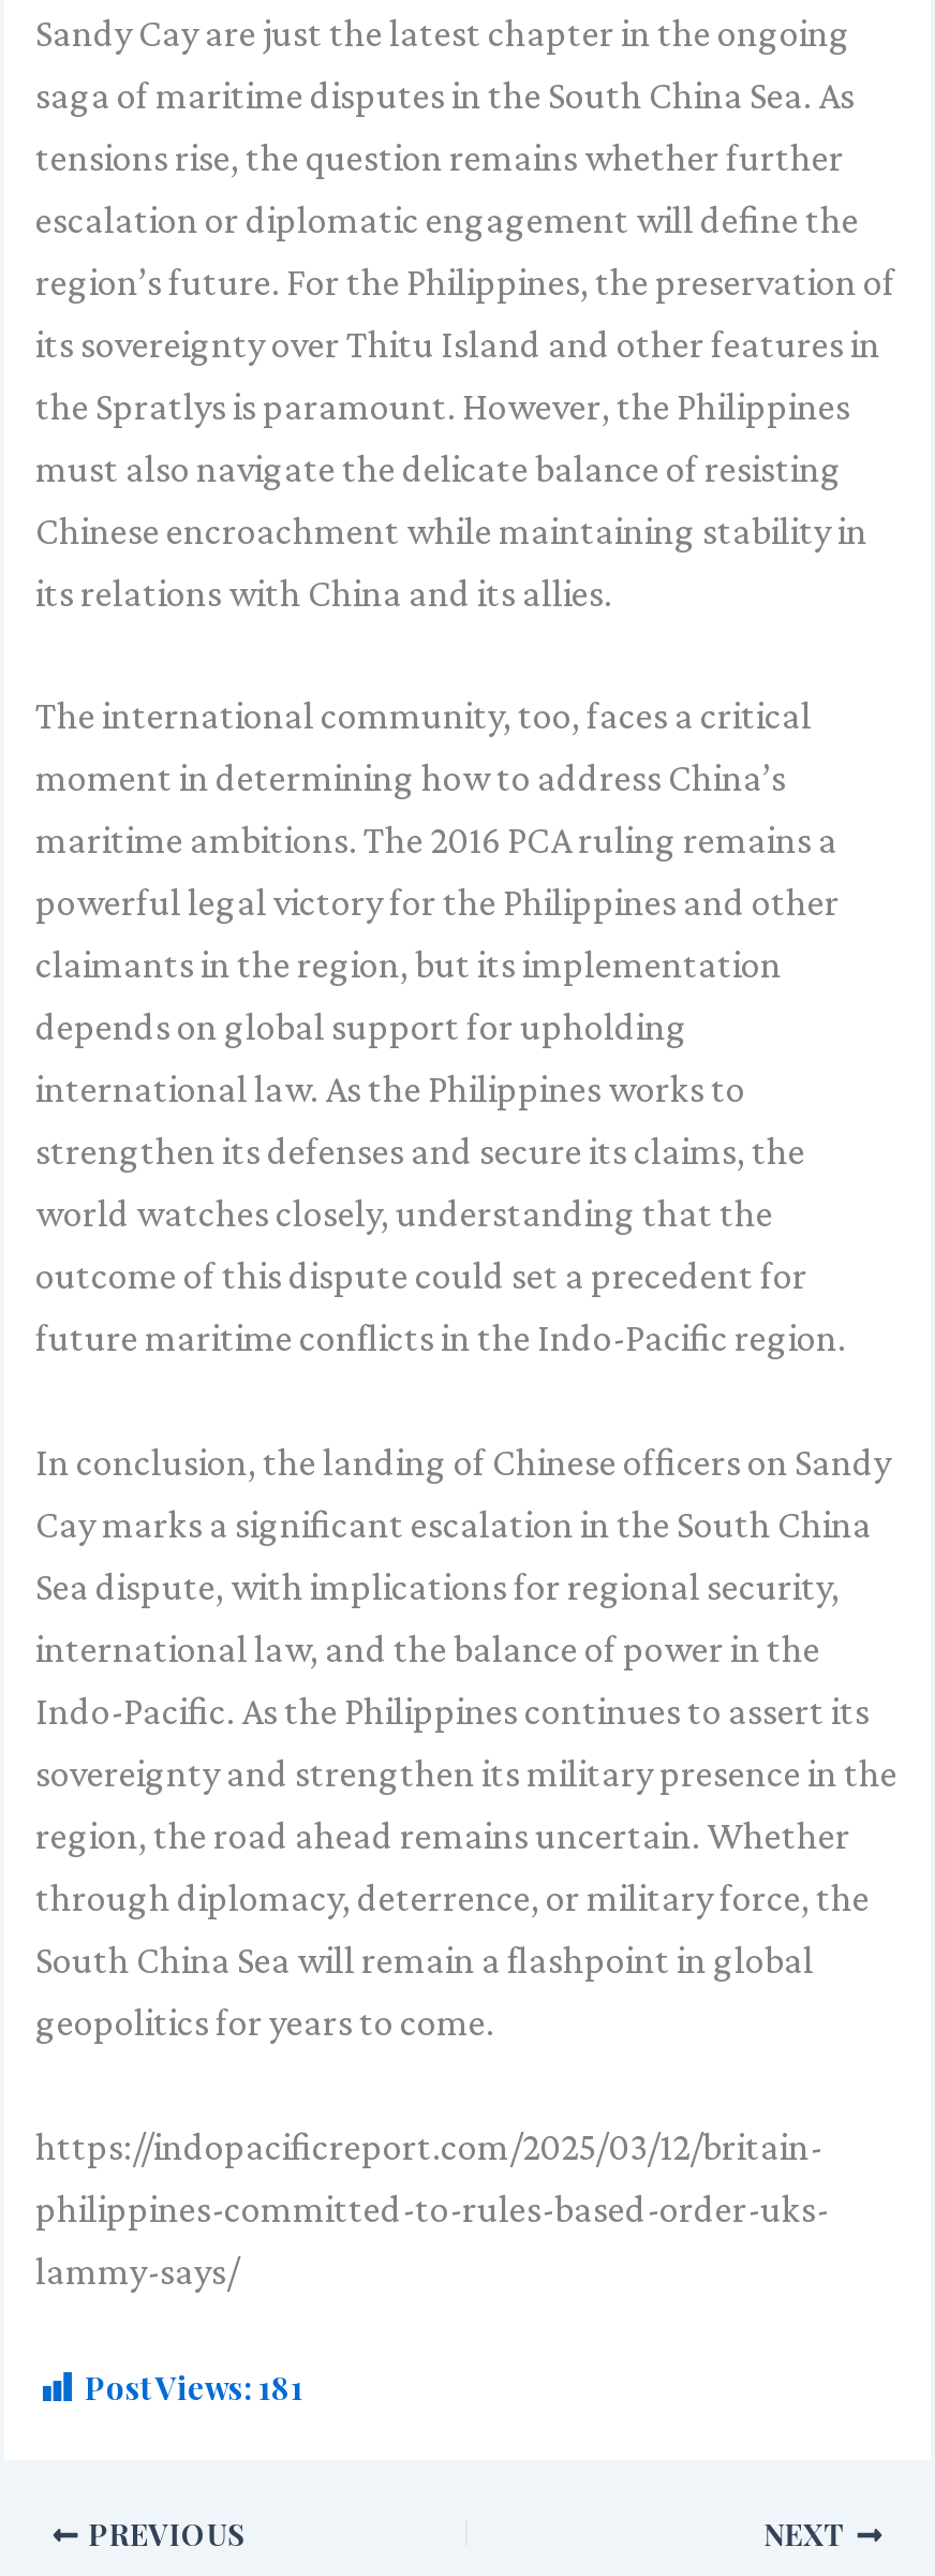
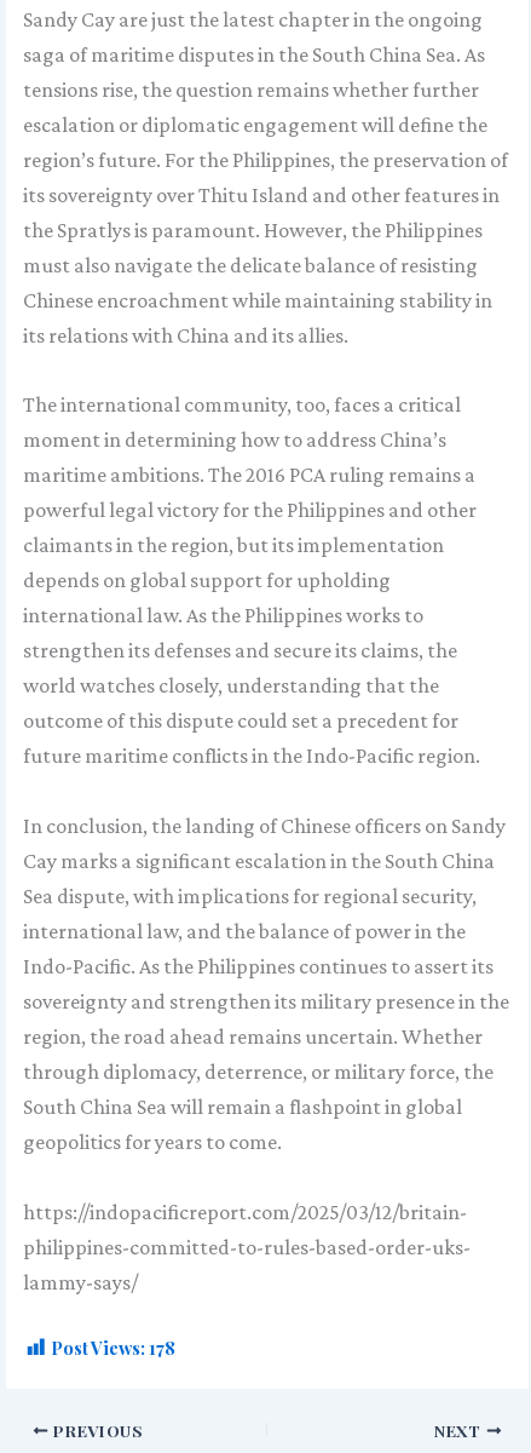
[85,2365,303,2408] Post Views: 181 -> [51,1335,176,1360] Post Views: 178

